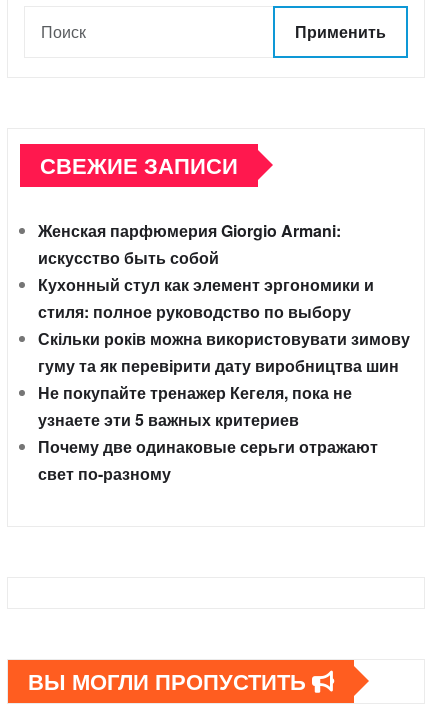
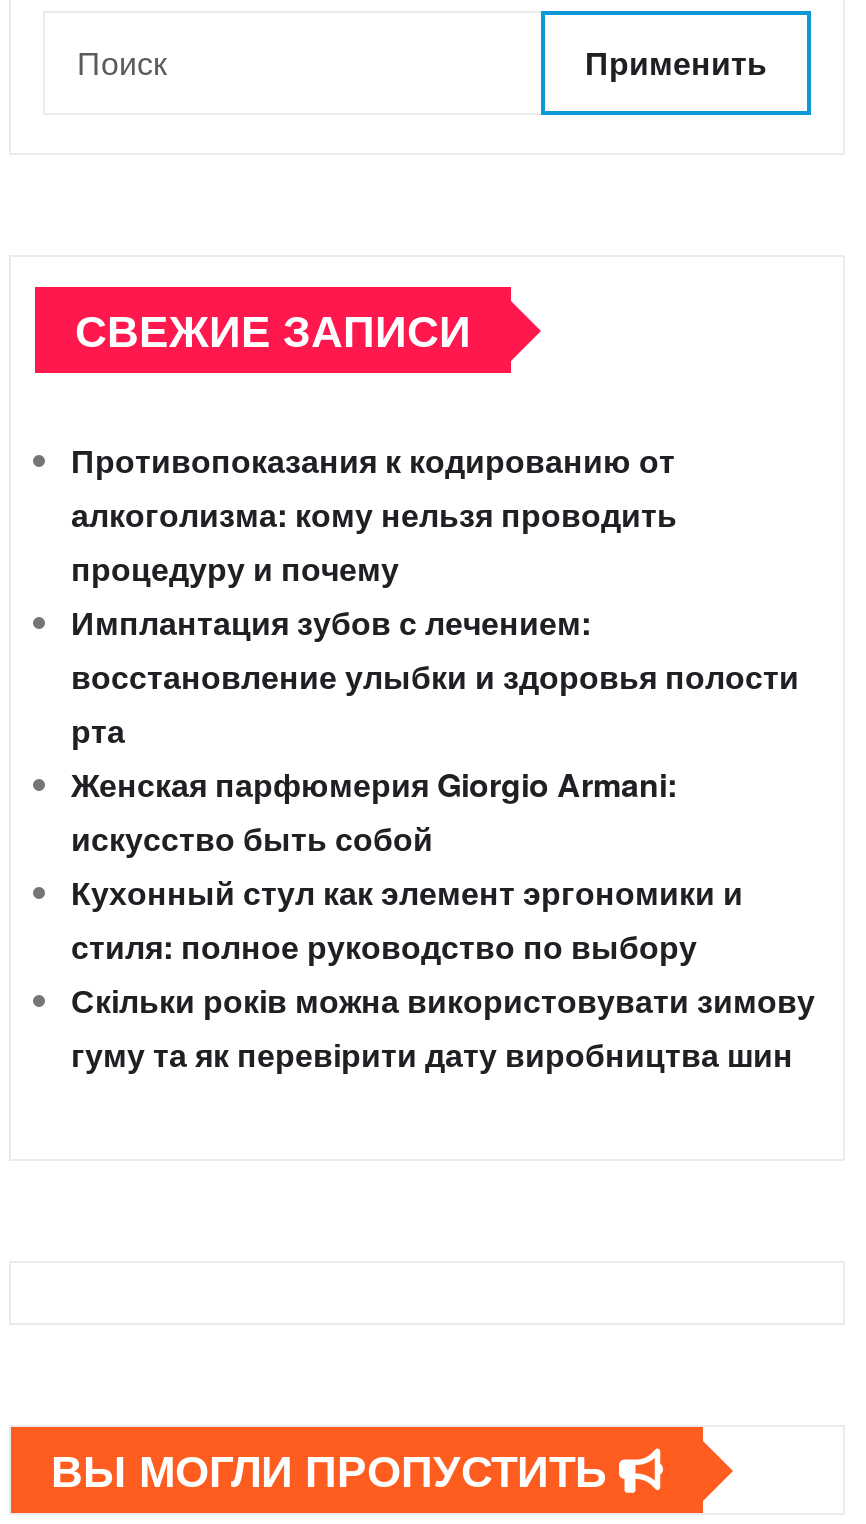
none -> [71,437,799,753] Противопоказания к кодированию от | алкоголизма: кому нельзя проводить | процедуру и почему | Имплантация зубов с лечением: | восстановление улыбки и здоровья полости | рта
moved [38,219,410,377] -> [71,761,815,1077]: Женская парфюмерия Giorgio Armani: | искусство быть собой | Кухонный стул как элемент эргономики и | стиля: полное руководство по выбору | Скільки років можна використовувати зимову | гуму та як перевірити дату виробництва шин
[38,381,378,485] Не покупайте тренажер Кегеля, пока не | узнаете эти 5 важных критериев | Почему две одинаковые серьги отражают | свет по-разному -> none

